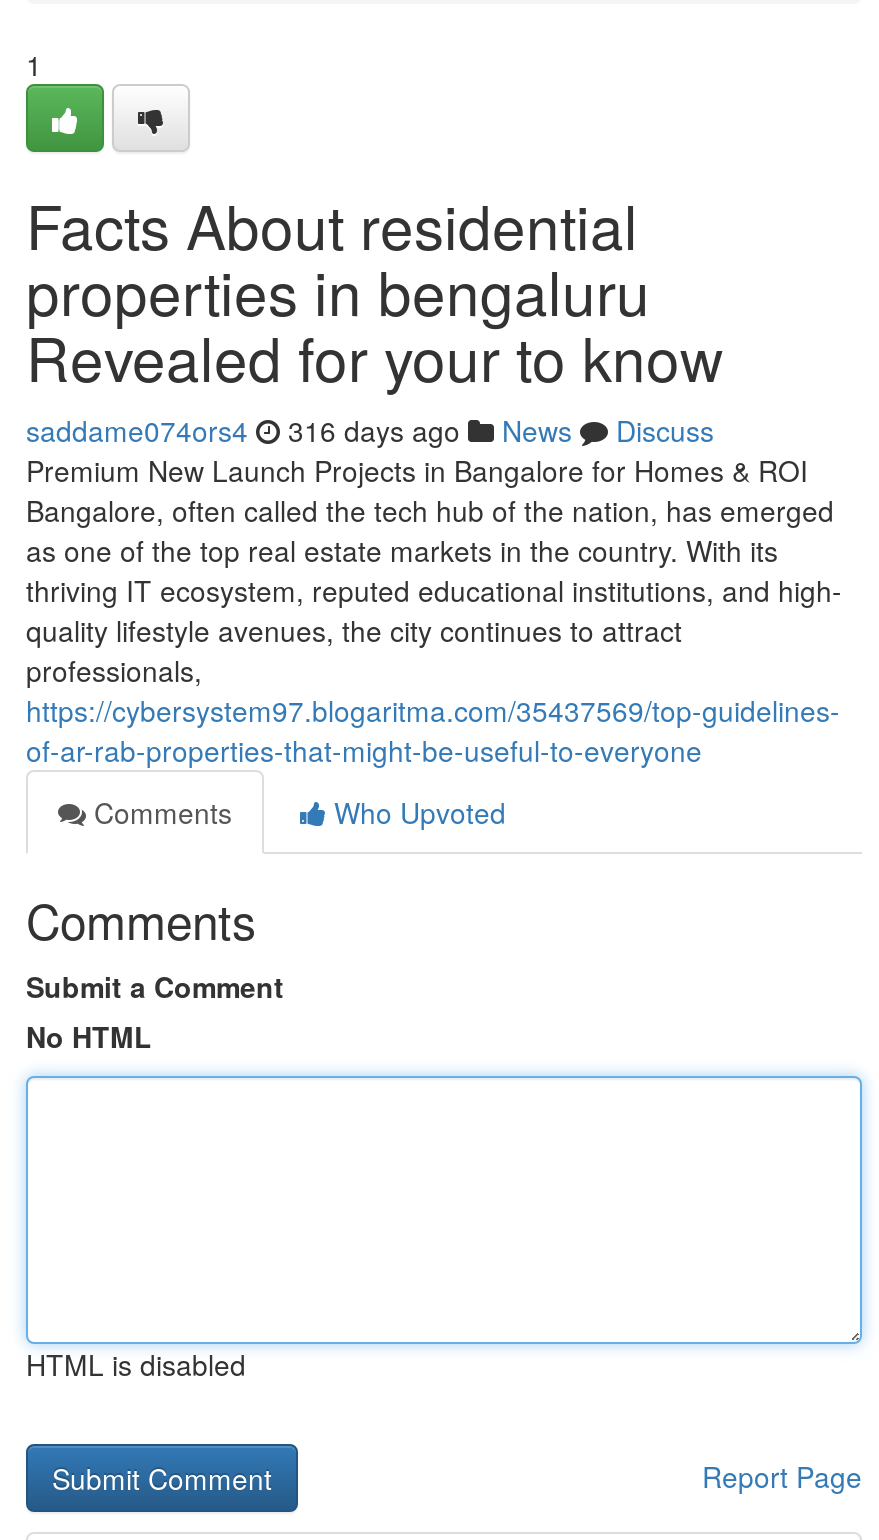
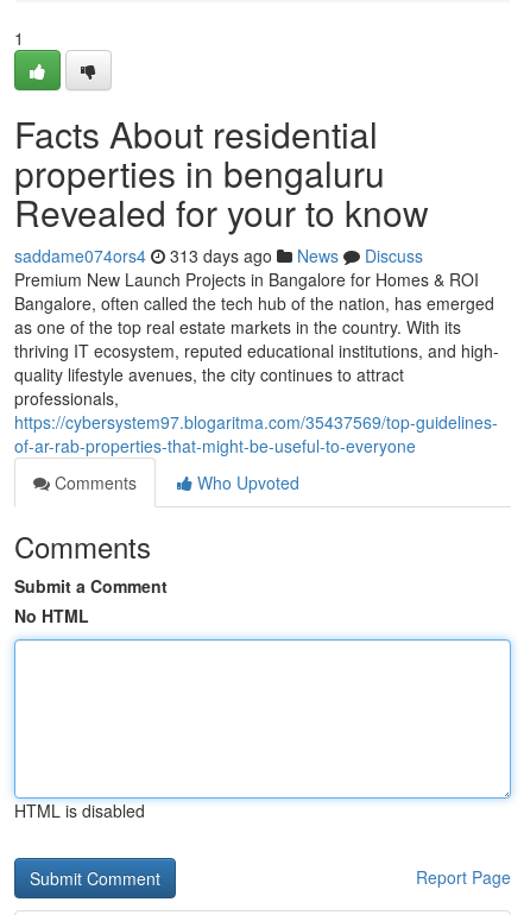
[26,410,714,450] saddame074ors4 316 days ago News Discuss -> [14,244,423,267] saddame074ors4 313 days ago News Discuss

